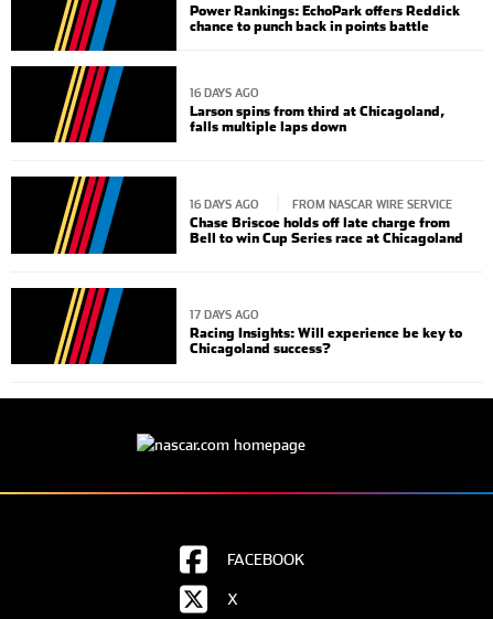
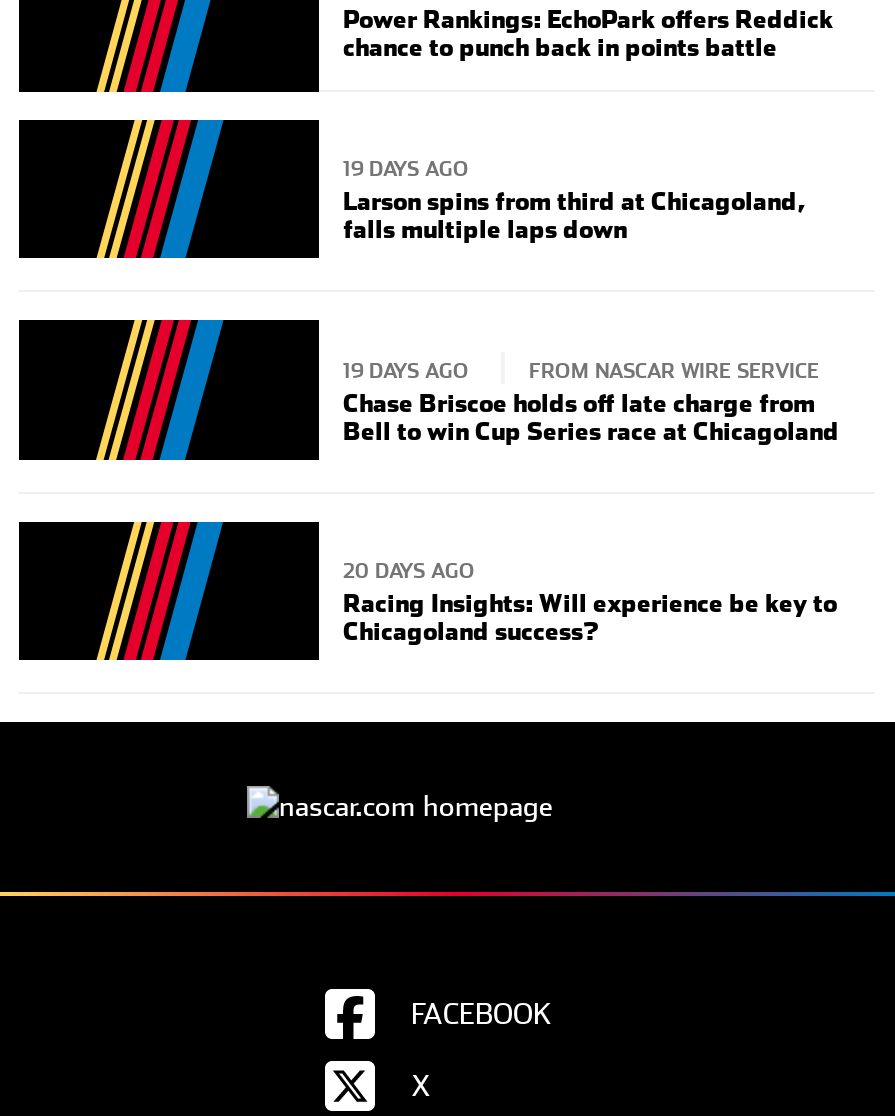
[190,87,259,100] 16 DAYS AGO -> [343,157,469,181] 19 DAYS AGO
[190,197,259,210] 16 DAYS AGO -> [343,357,469,381] 19 DAYS AGO
[190,308,259,321] 17 DAYS AGO -> [343,558,475,582] 20 DAYS AGO

